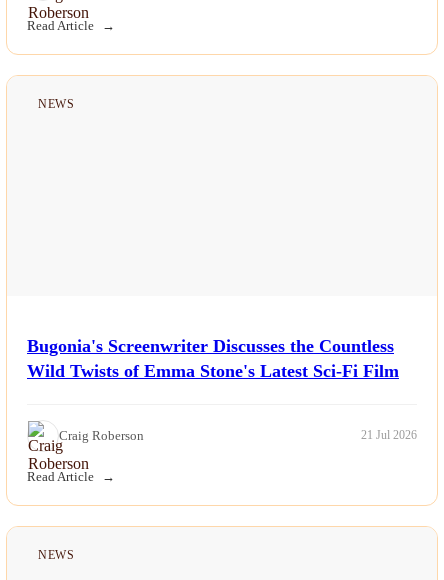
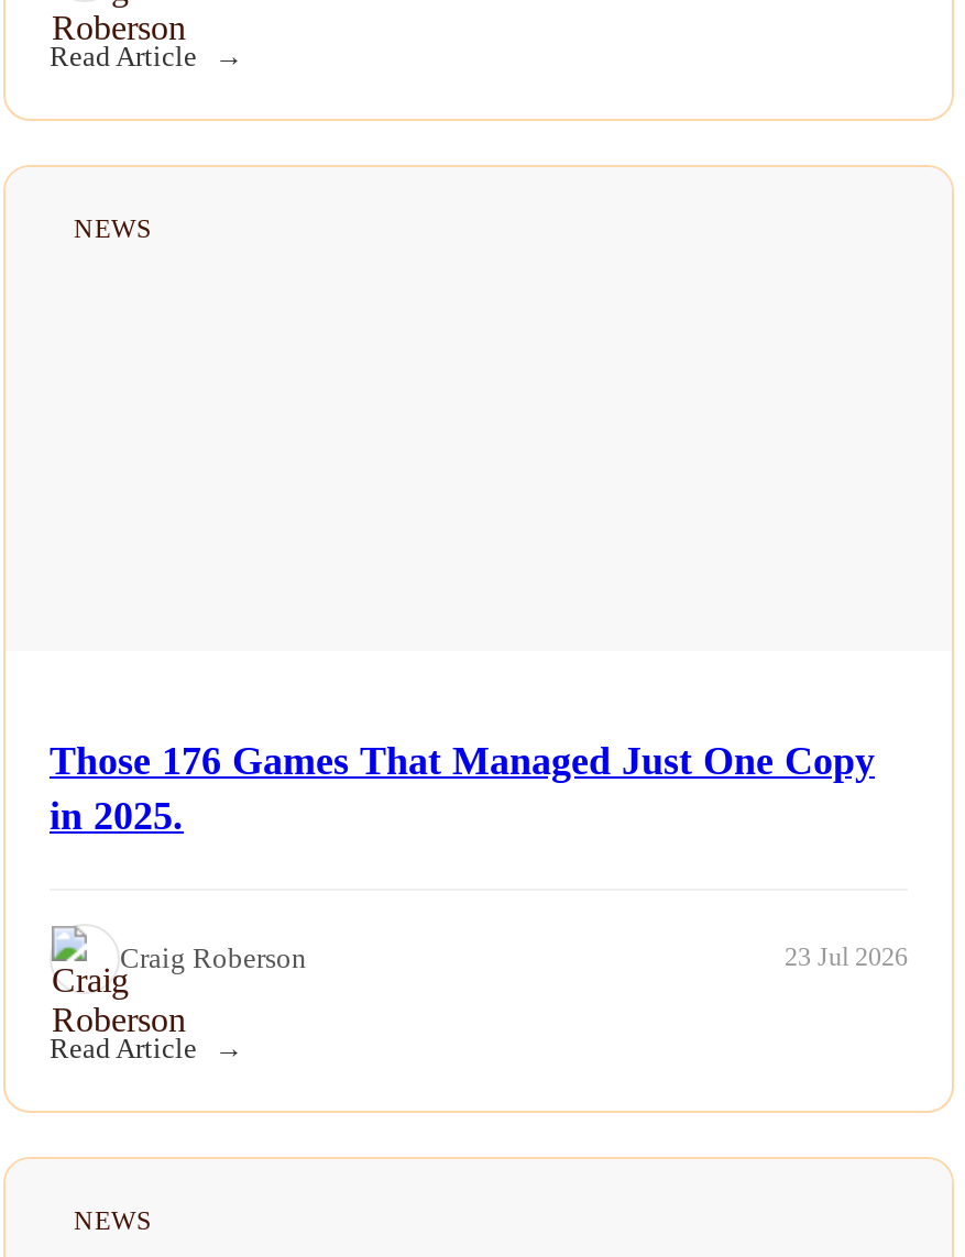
[27,336,399,381] Bugonia's Screenwriter Discusses the Countless | Wild Twists of Emma Stone's Latest Sci-Fi Film -> [50,738,875,837] Those 176 Games That Managed Just One Copy | in 2025.
[361,428,417,442] 21 Jul 2026 -> [785,942,908,972] 23 Jul 2026

